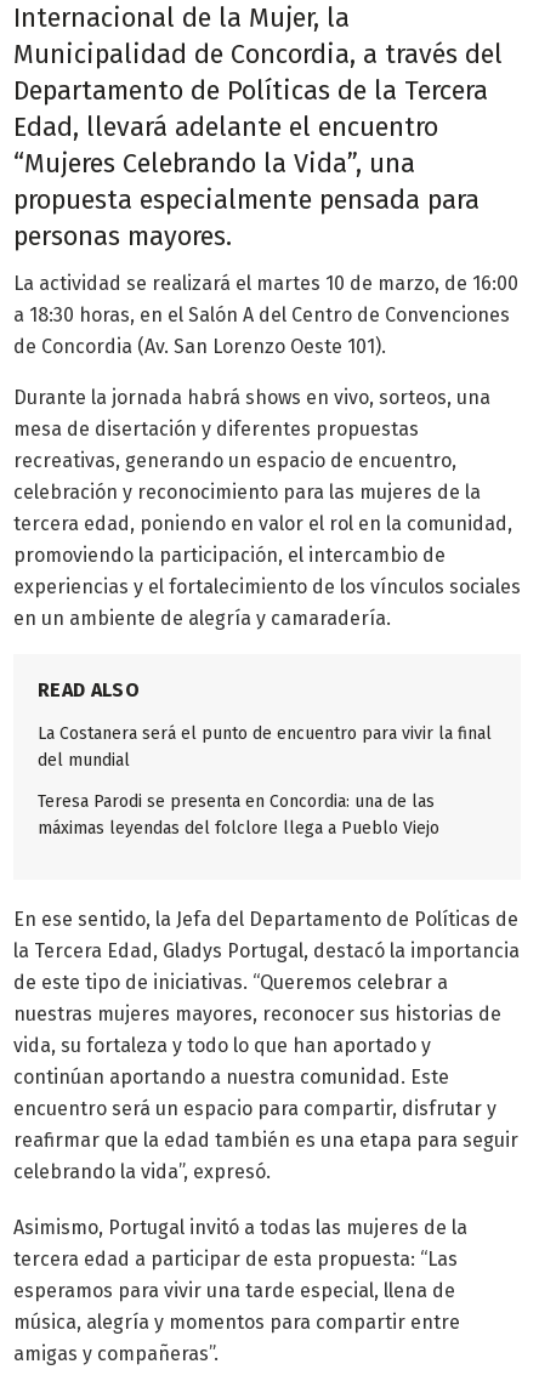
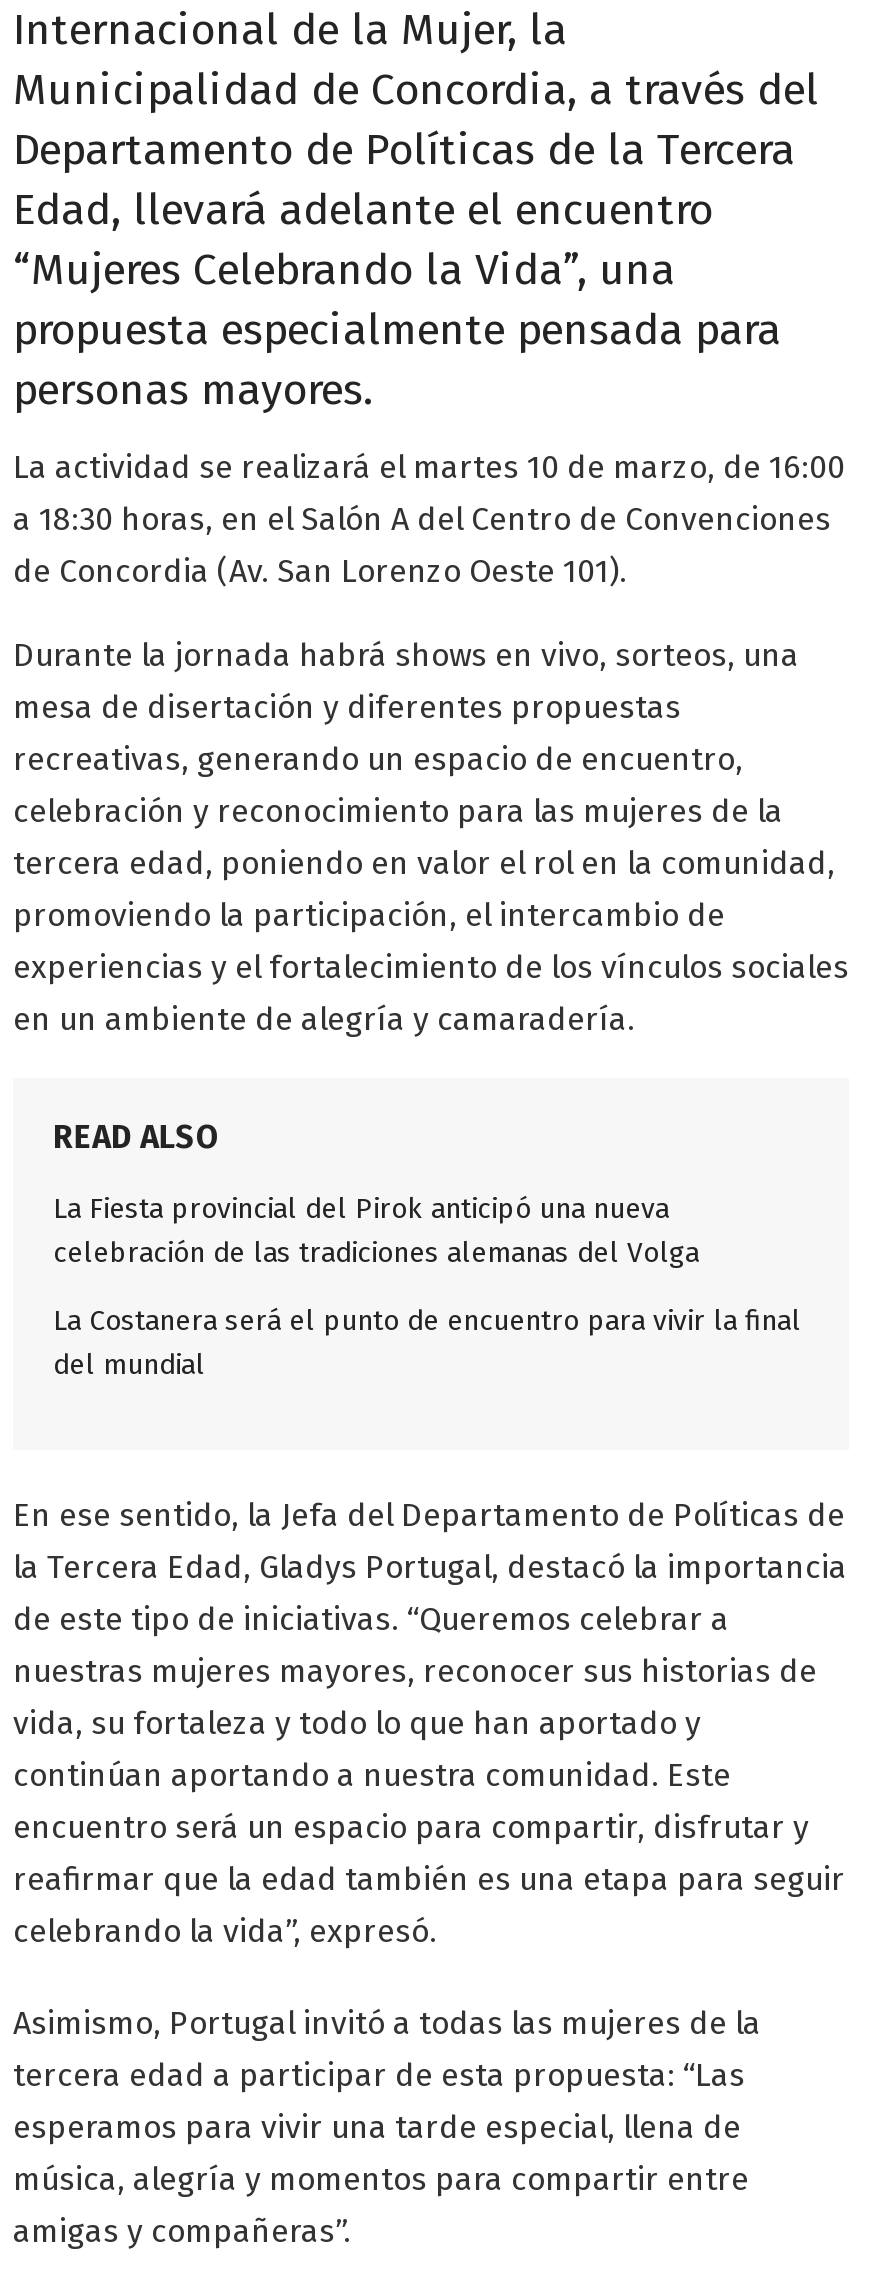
none -> [53,1193,699,1271] La Fiesta provincial del Pirok anticipó una nueva | celebración de las tradiciones alemanas del Volga
moved [38,724,492,771] -> [53,1305,801,1383]: La Costanera será el punto de encuentro para vivir la final | del mundial
[38,792,439,839] Teresa Parodi se presenta en Concordia: una de las | máximas leyendas del folclore llega a Pueblo Viejo -> none

